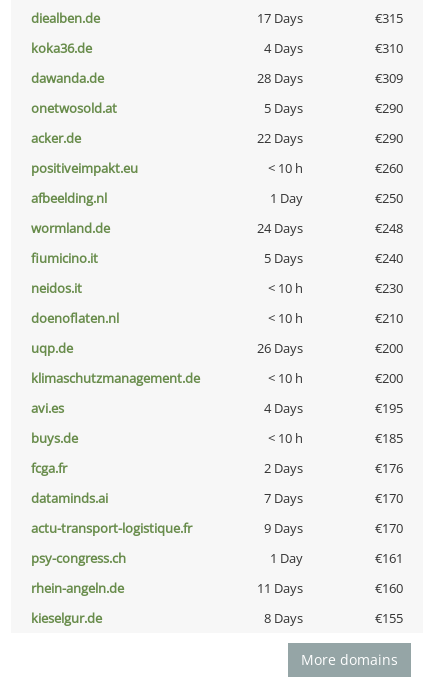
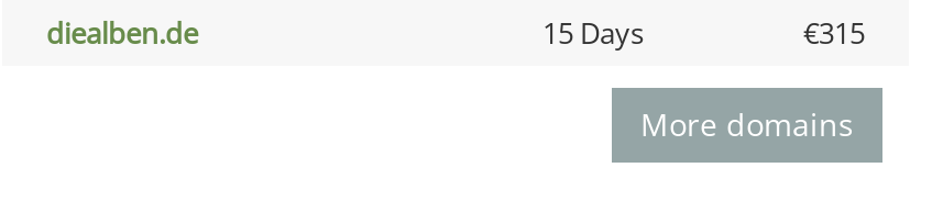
[256,9,302,27] 17 Days -> [542,13,644,53] 15 Days
[31,39,403,627] koka36.de | 4 Days | €310 | dawanda.de | 28 Days | €309 | onetwosold.at | 5 Days | €290 | acker.de | 22 Days | €290 | positiveimpakt.eu | < 10 h | €260 | afbeelding.nl | 1 Day | €250 | wormland.de | 24 Days | €248 | fiumicino.it | 5 Days | €240 | neidos.it | < 10 h | €230 | doenoflaten.nl | < 10 h | €210 | uqp.de | 26 Days | €200 | klimaschutzmanagement.de | < 10 h | €200 | avi.es | 4 Days | €195 | buys.de | < 10 h | €185 | fcga.fr | 2 Days | €176 | dataminds.ai | 7 Days | €170 | actu-transport-logistique.fr | 9 Days | €170 | psy-congress.ch | 1 Day | €161 | rhein-angeln.de | 11 Days | €160 | kieselgur.de | 8 Days | €155 -> none

